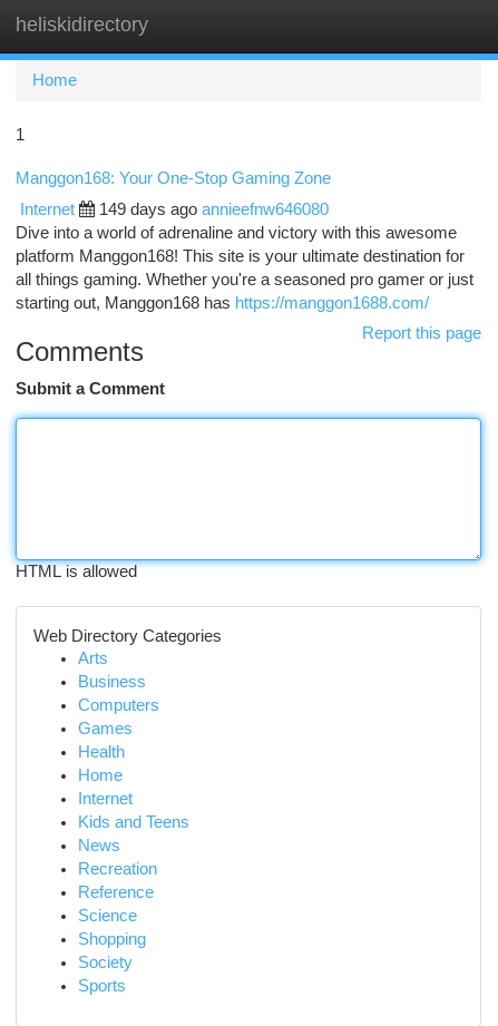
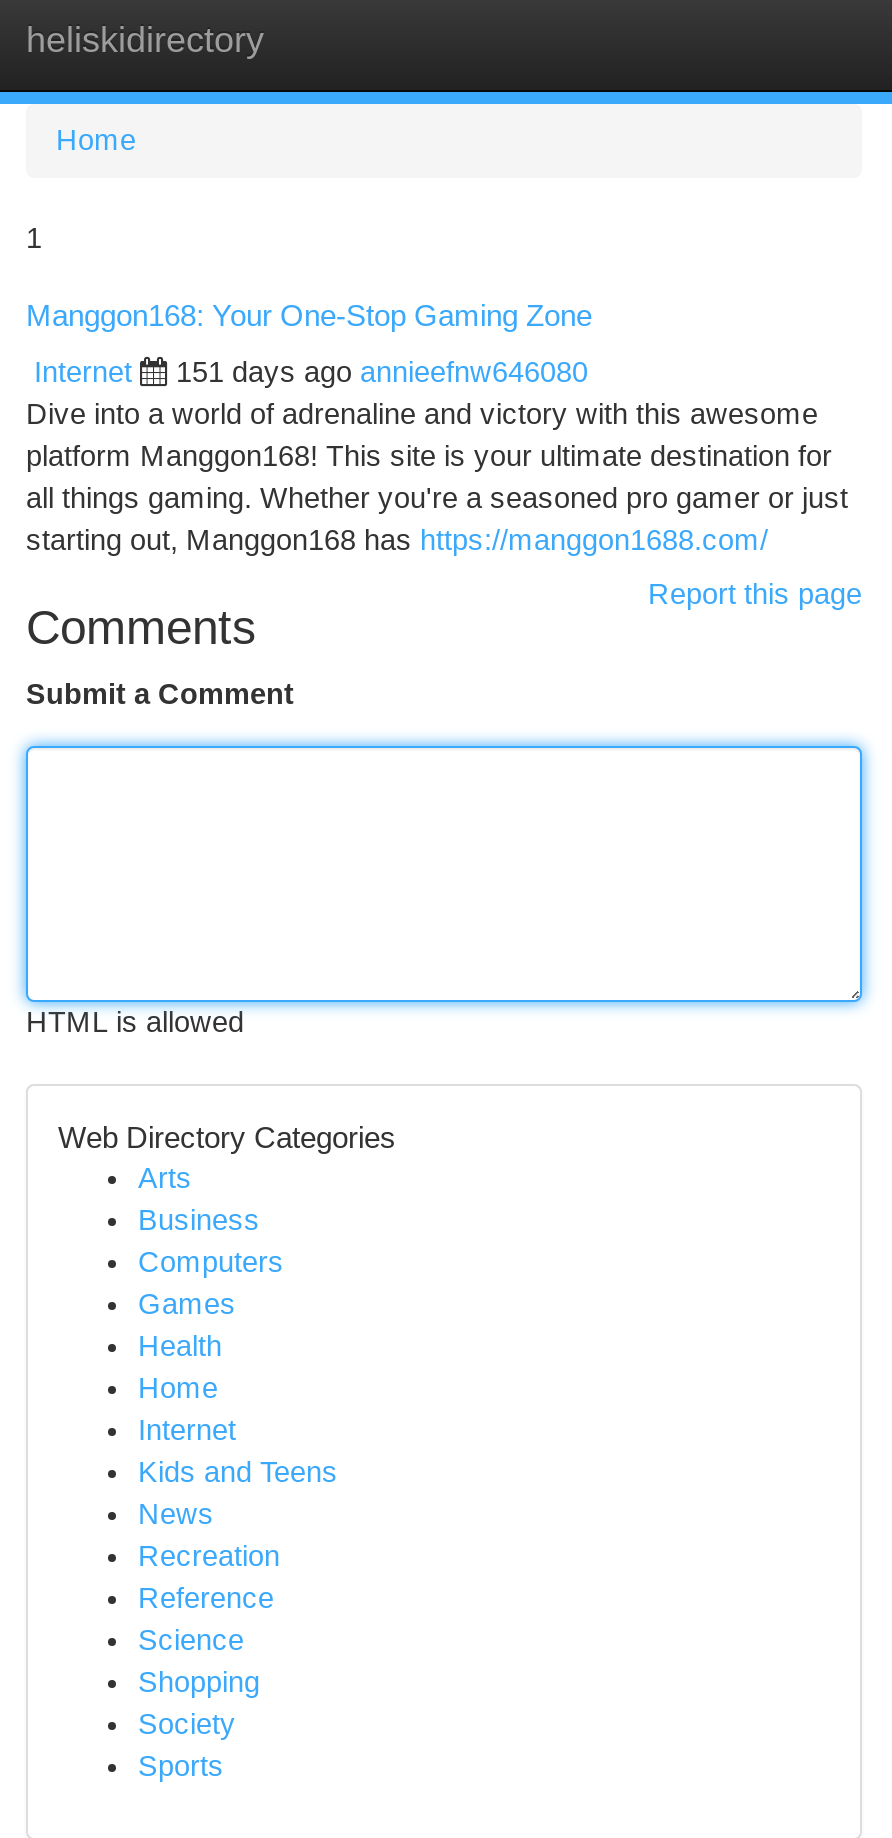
[99,201,329,218] 149 days ago annieefnw646080 -> [176,356,588,388] 151 days ago annieefnw646080

